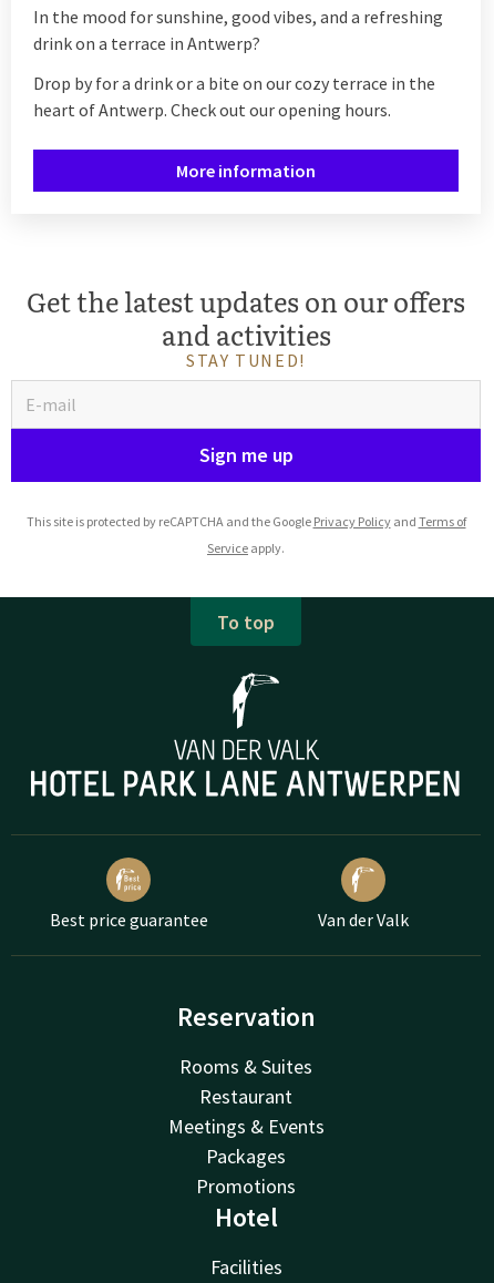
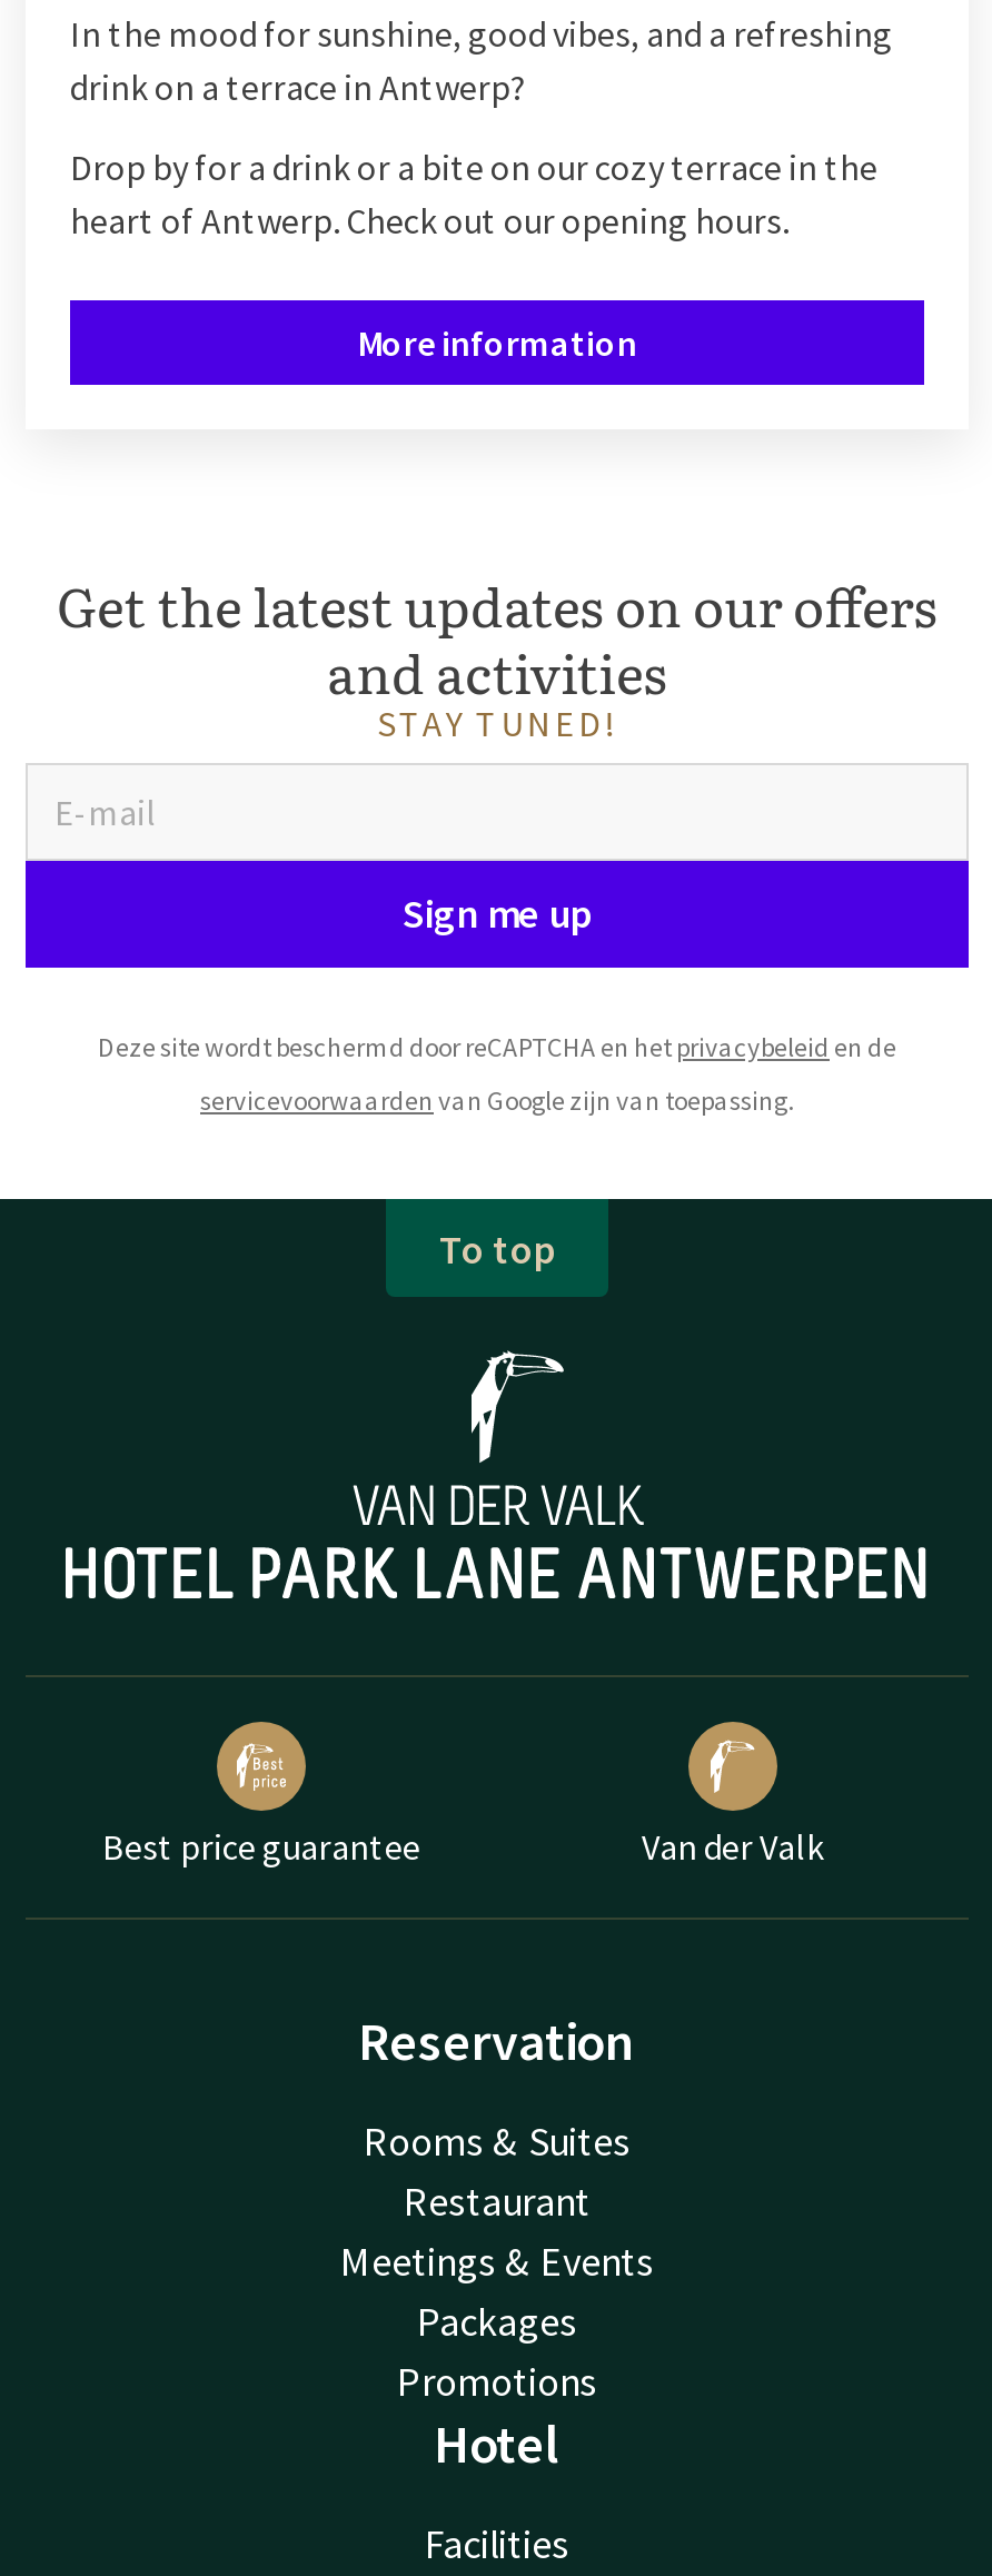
[26,513,466,530] This site is protected by reCAPTCHA and the Google Privacy Policy and Terms of -> [98,1030,896,1064] Deze site wordt beschermd door reCAPTCHA en het privacybeleid en de
[207,540,285,556] Service apply. -> [200,1084,794,1117] servicevoorwaarden van Google zijn van toepassing.

